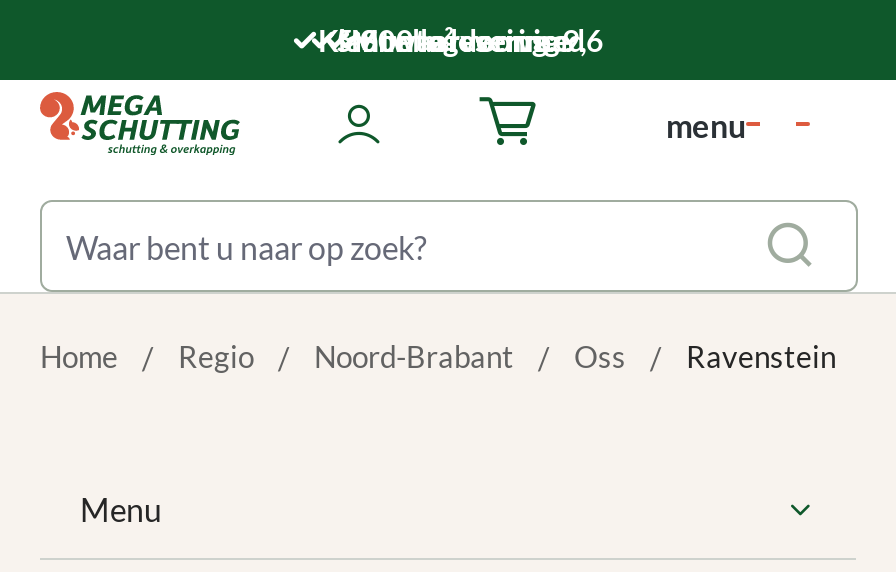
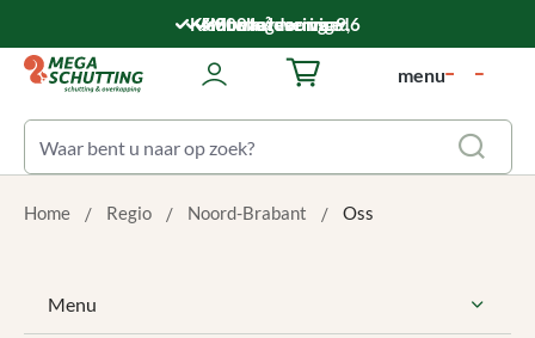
[686,338,836,374] Ravenstein -> none

